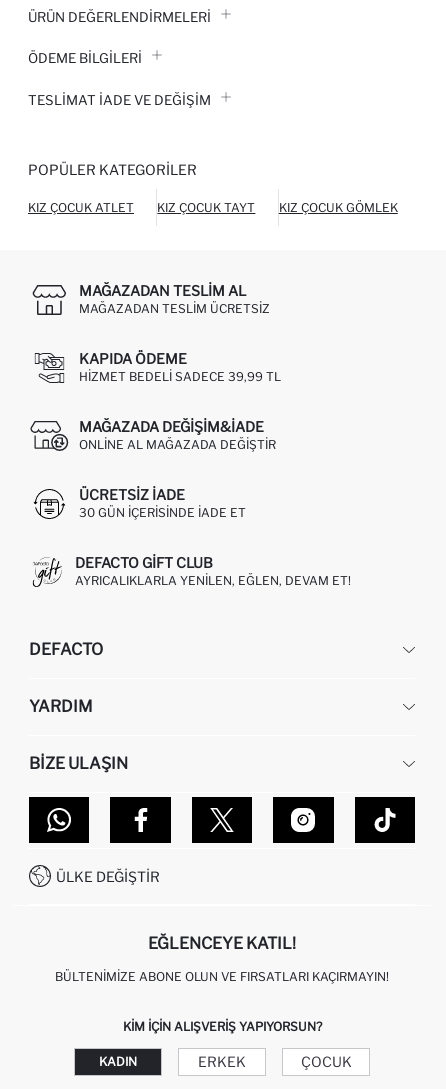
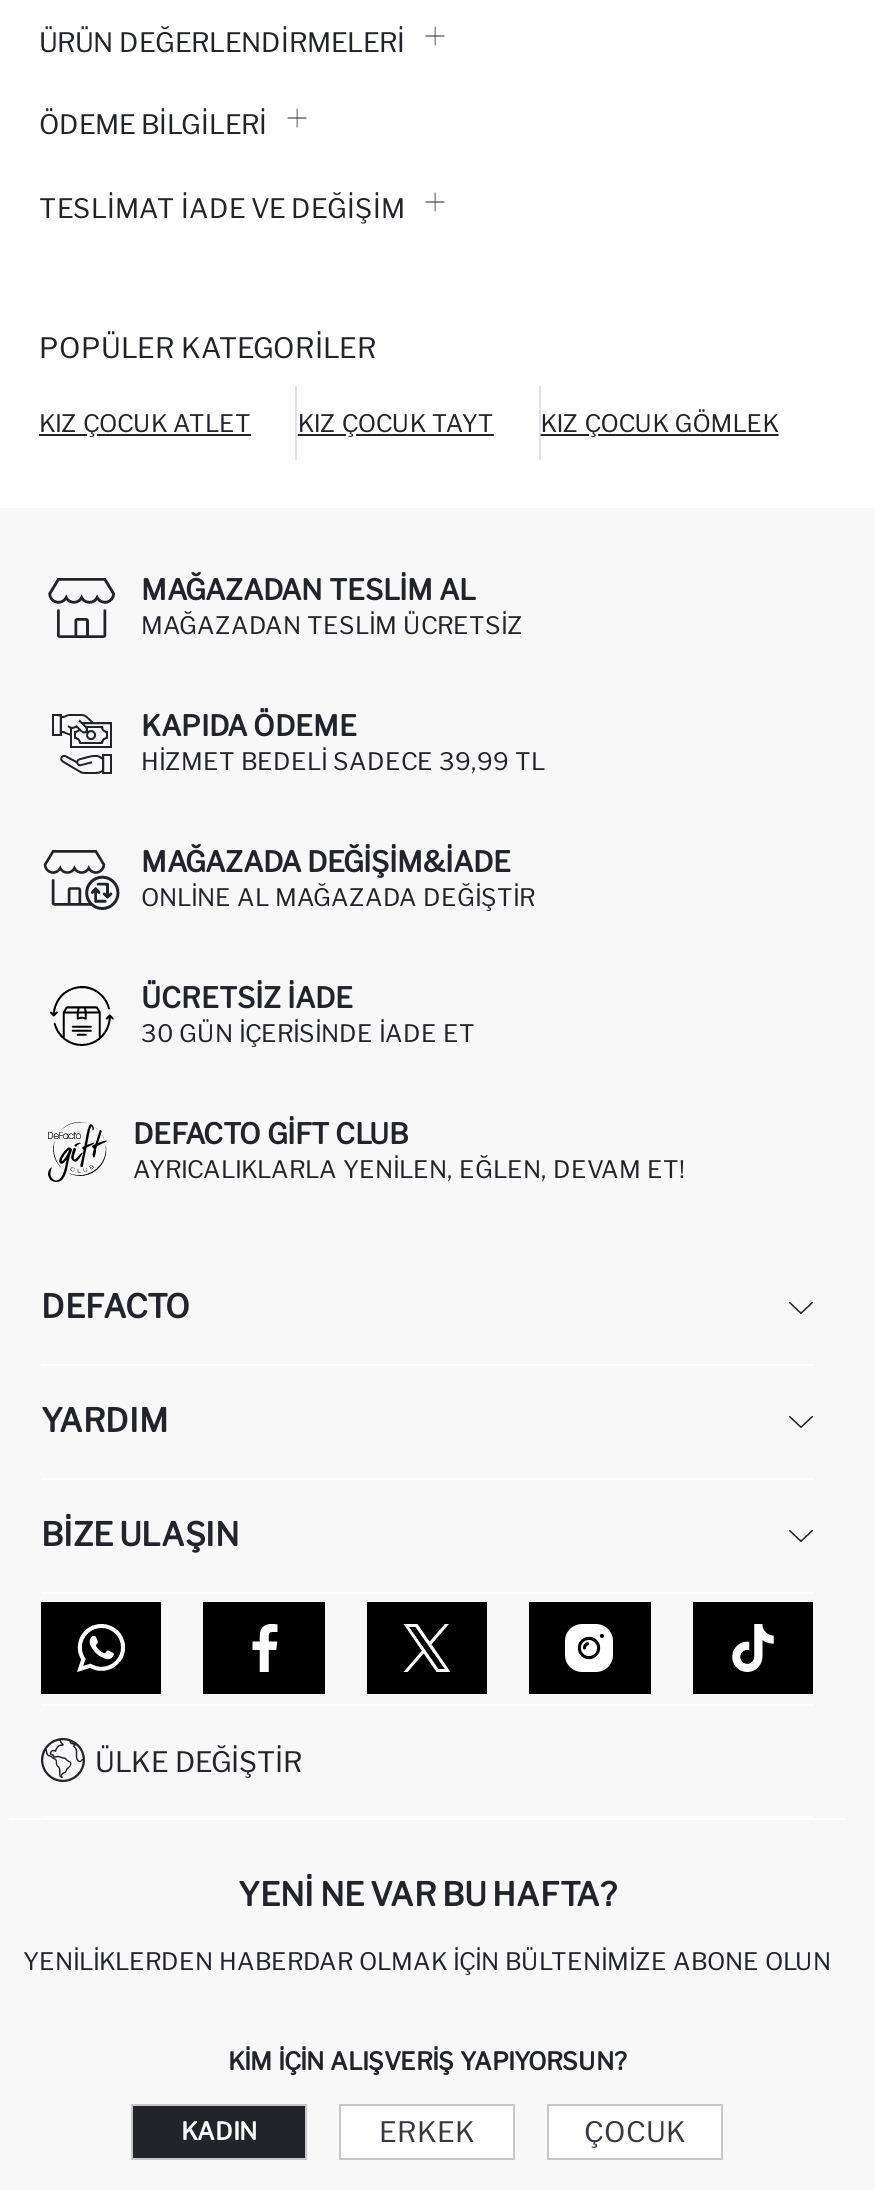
[148,934,296,953] EĞLENCEYE KATIL! -> [238,1876,616,1914] YENI NE VAR BU HAFTA?
[55,969,389,984] BÜLTENIMIZE ABONE OLUN VE FIRSATLARI KAÇIRMAYIN! -> [23,1946,831,1976] YENILIKLERDEN HABERDAR OLMAK İÇIN BÜLTENIMIZE ABONE OLUN

